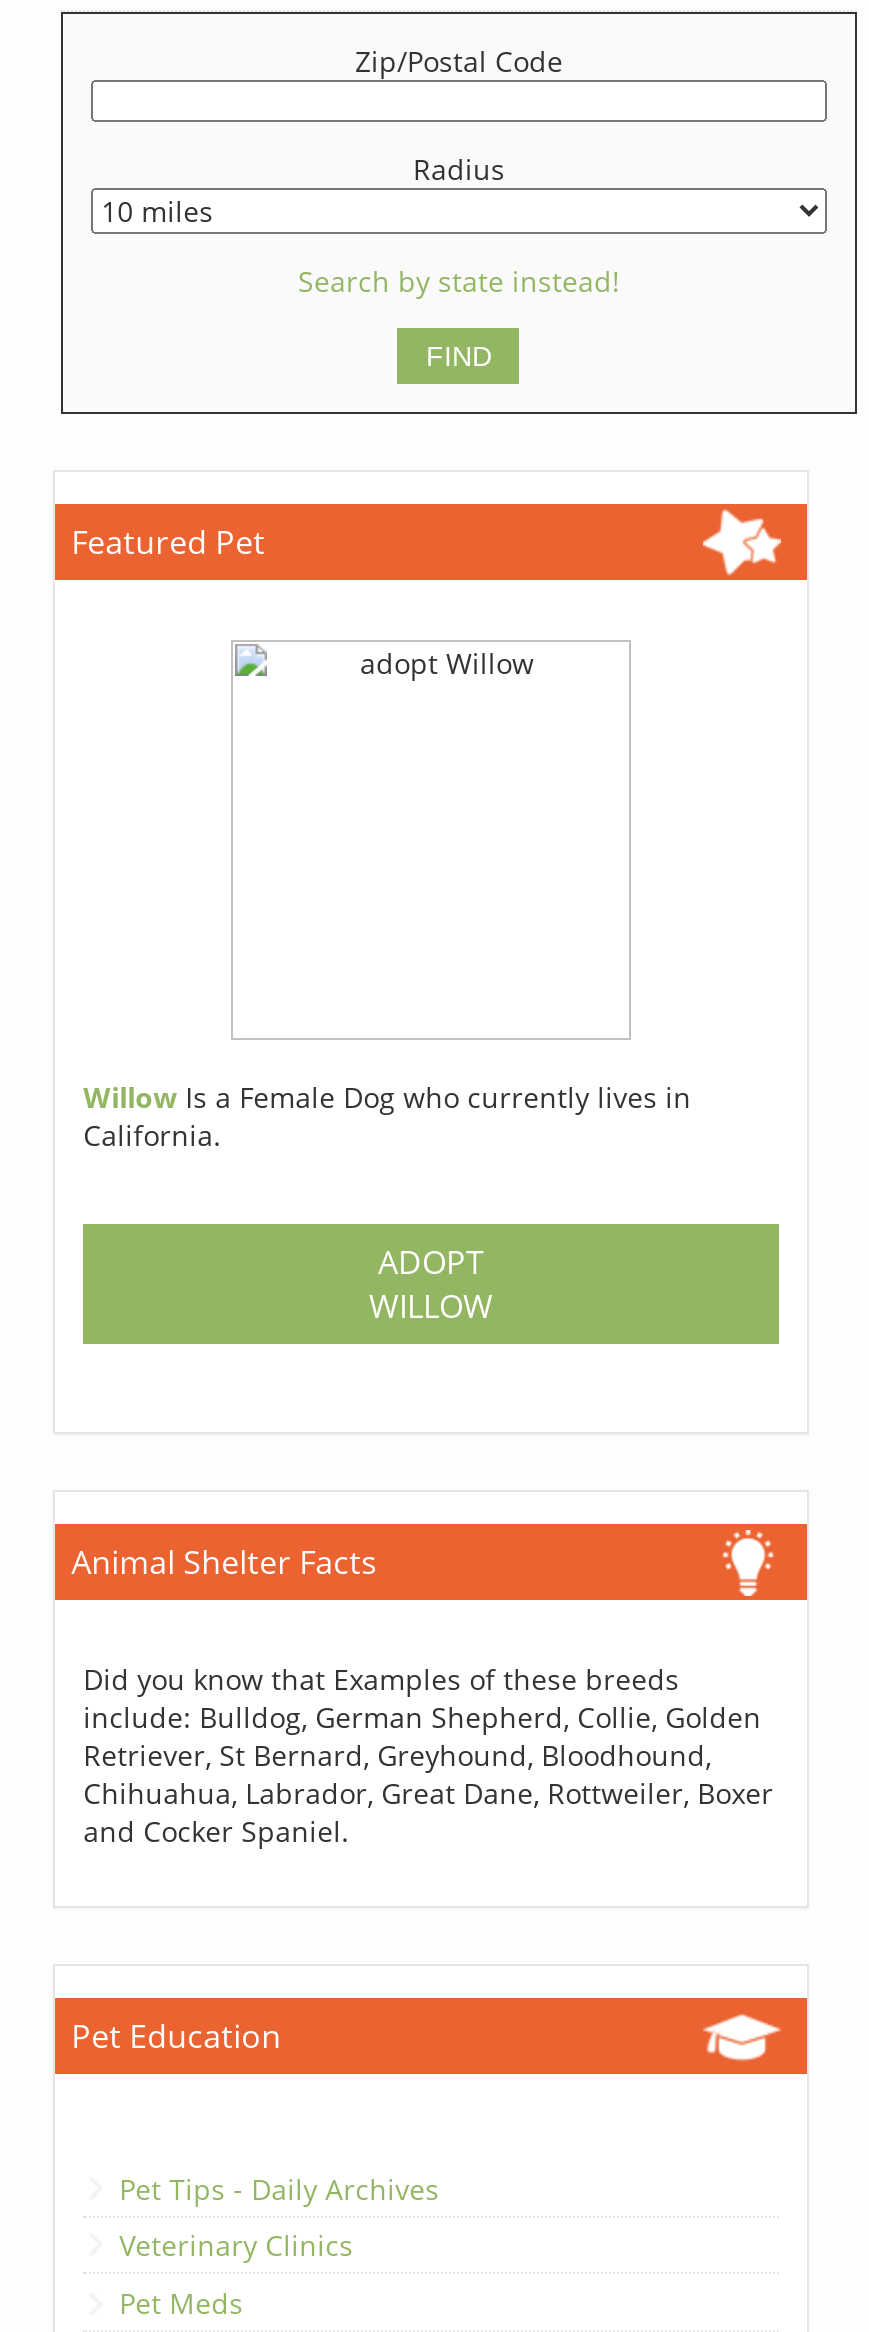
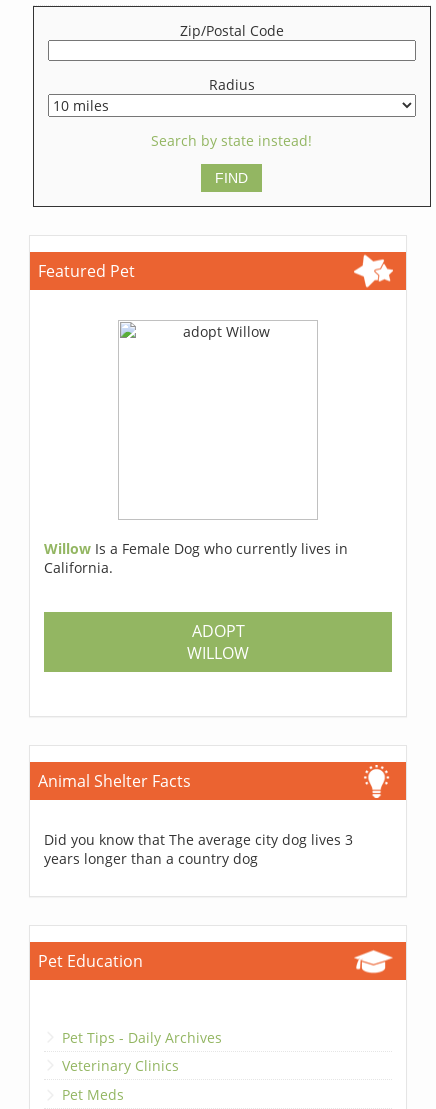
[83,1659,773,1849] Did you know that Examples of these breeds | include: Bulldog, German Shepherd, Collie, Golden | Retriever, St Bernard, Greyhound, Bloodhound, | Chihuahua, Labrador, Great Dane, Rottweiler, Boxer | and Cocker Spaniel. -> [44,830,353,868] Did you know that The average city dog lives 3 | years longer than a country dog

